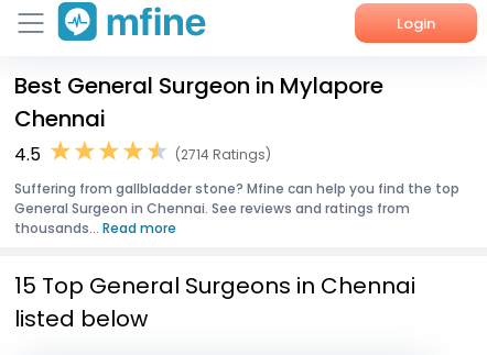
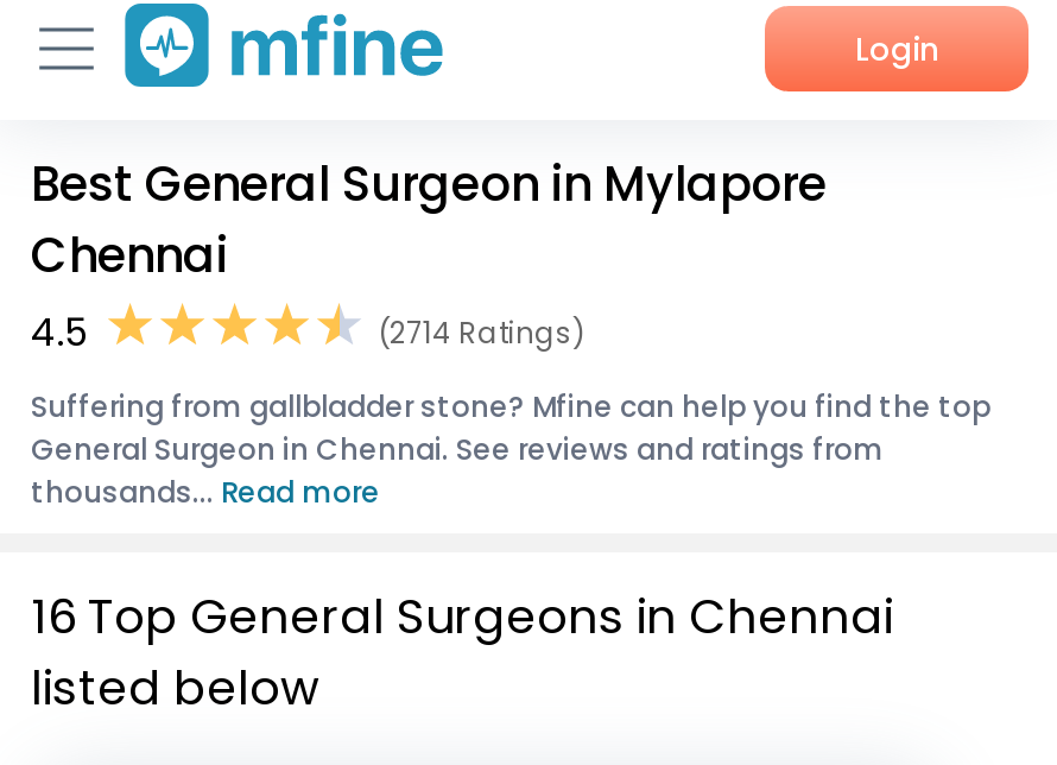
[14,270,415,301] 15 Top General Surgeons in Chennai -> [31,583,893,650] 16 Top General Surgeons in Chennai

